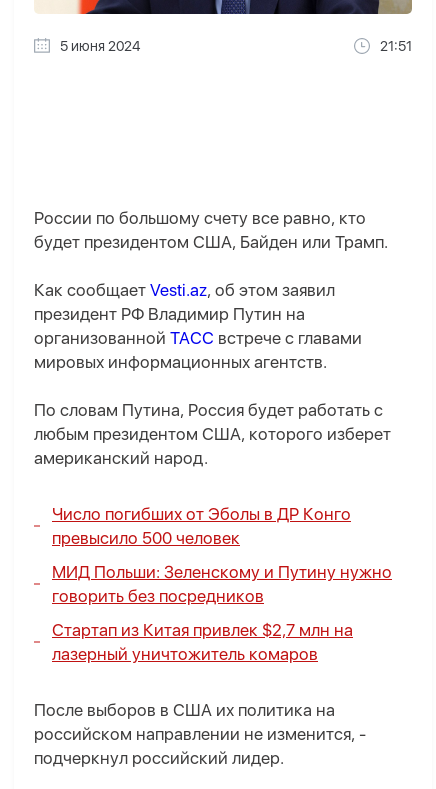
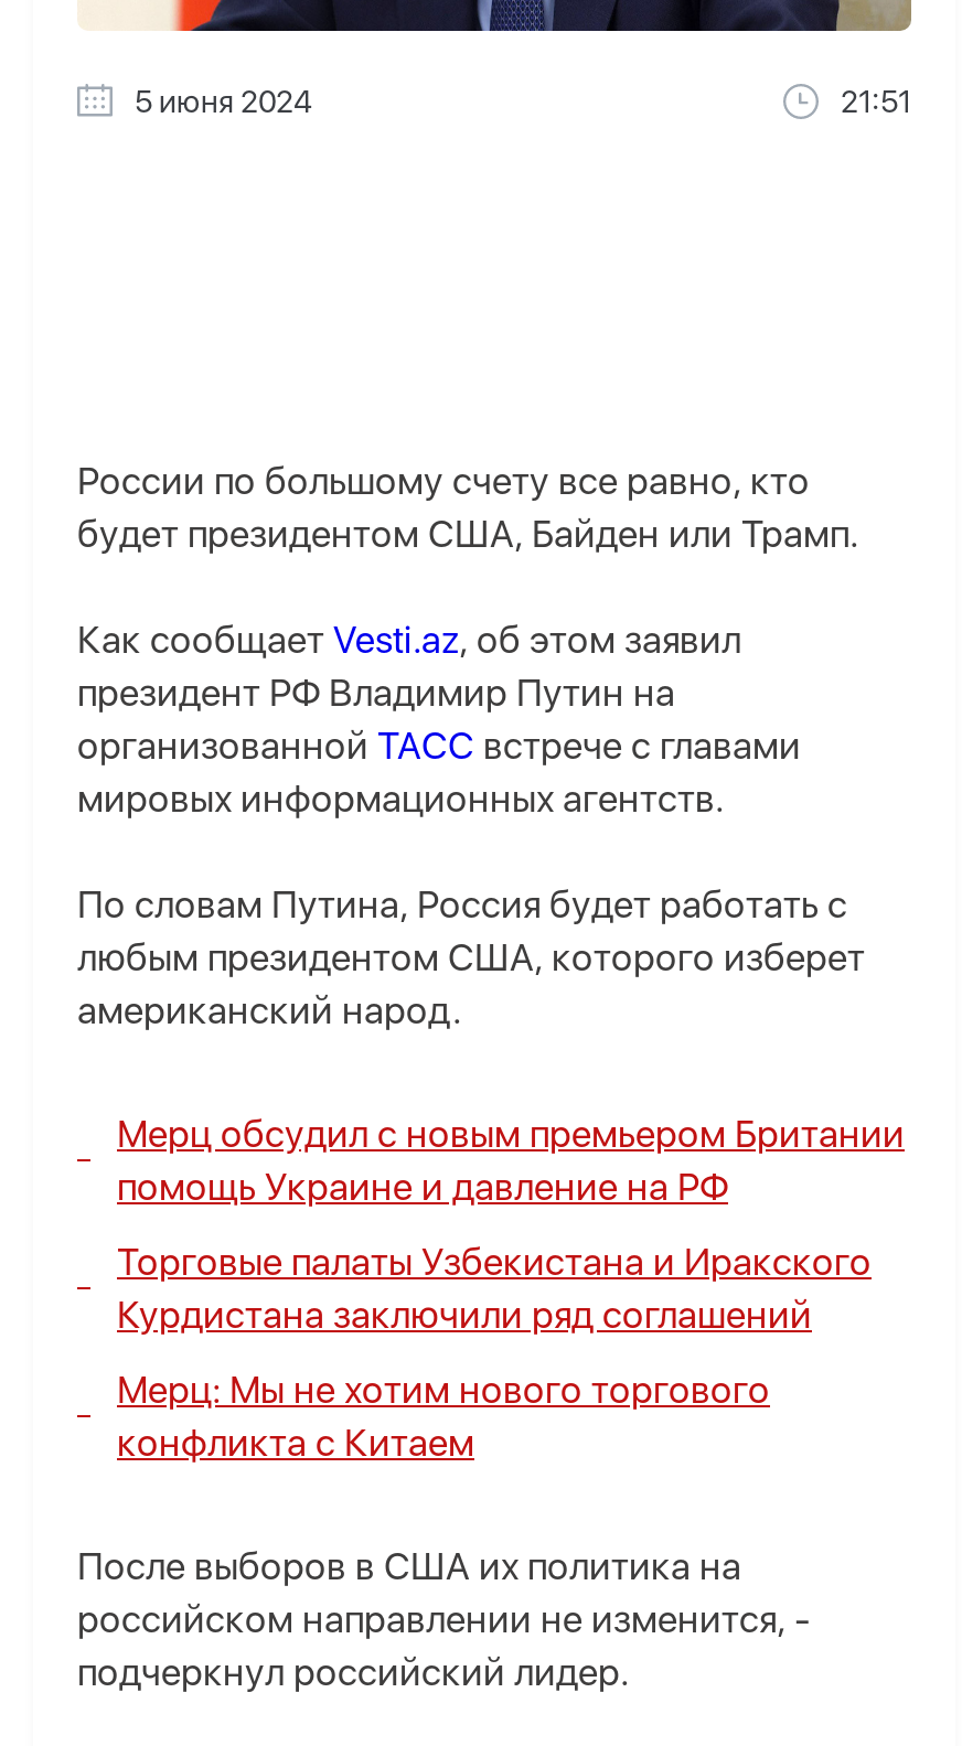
[52,504,351,548] Число погибших от Эболы в ДР Конго | превысило 500 человек -> [117,1112,905,1210] Мерц обсудил с новым премьером Британии | помощь Украине и давление на РФ
[52,562,392,606] МИД Польши: Зеленскому и Путину нужно | говорить без посредников -> [117,1240,872,1337] Торговые палаты Узбекистана и Иракского | Курдистана заключили ряд соглашений
[52,620,353,664] Стартап из Китая привлек $2,7 млн на | лазерный уничтожитель комаров -> [117,1368,770,1465] Мерц: Мы не хотим нового торгового | конфликта с Китаем

